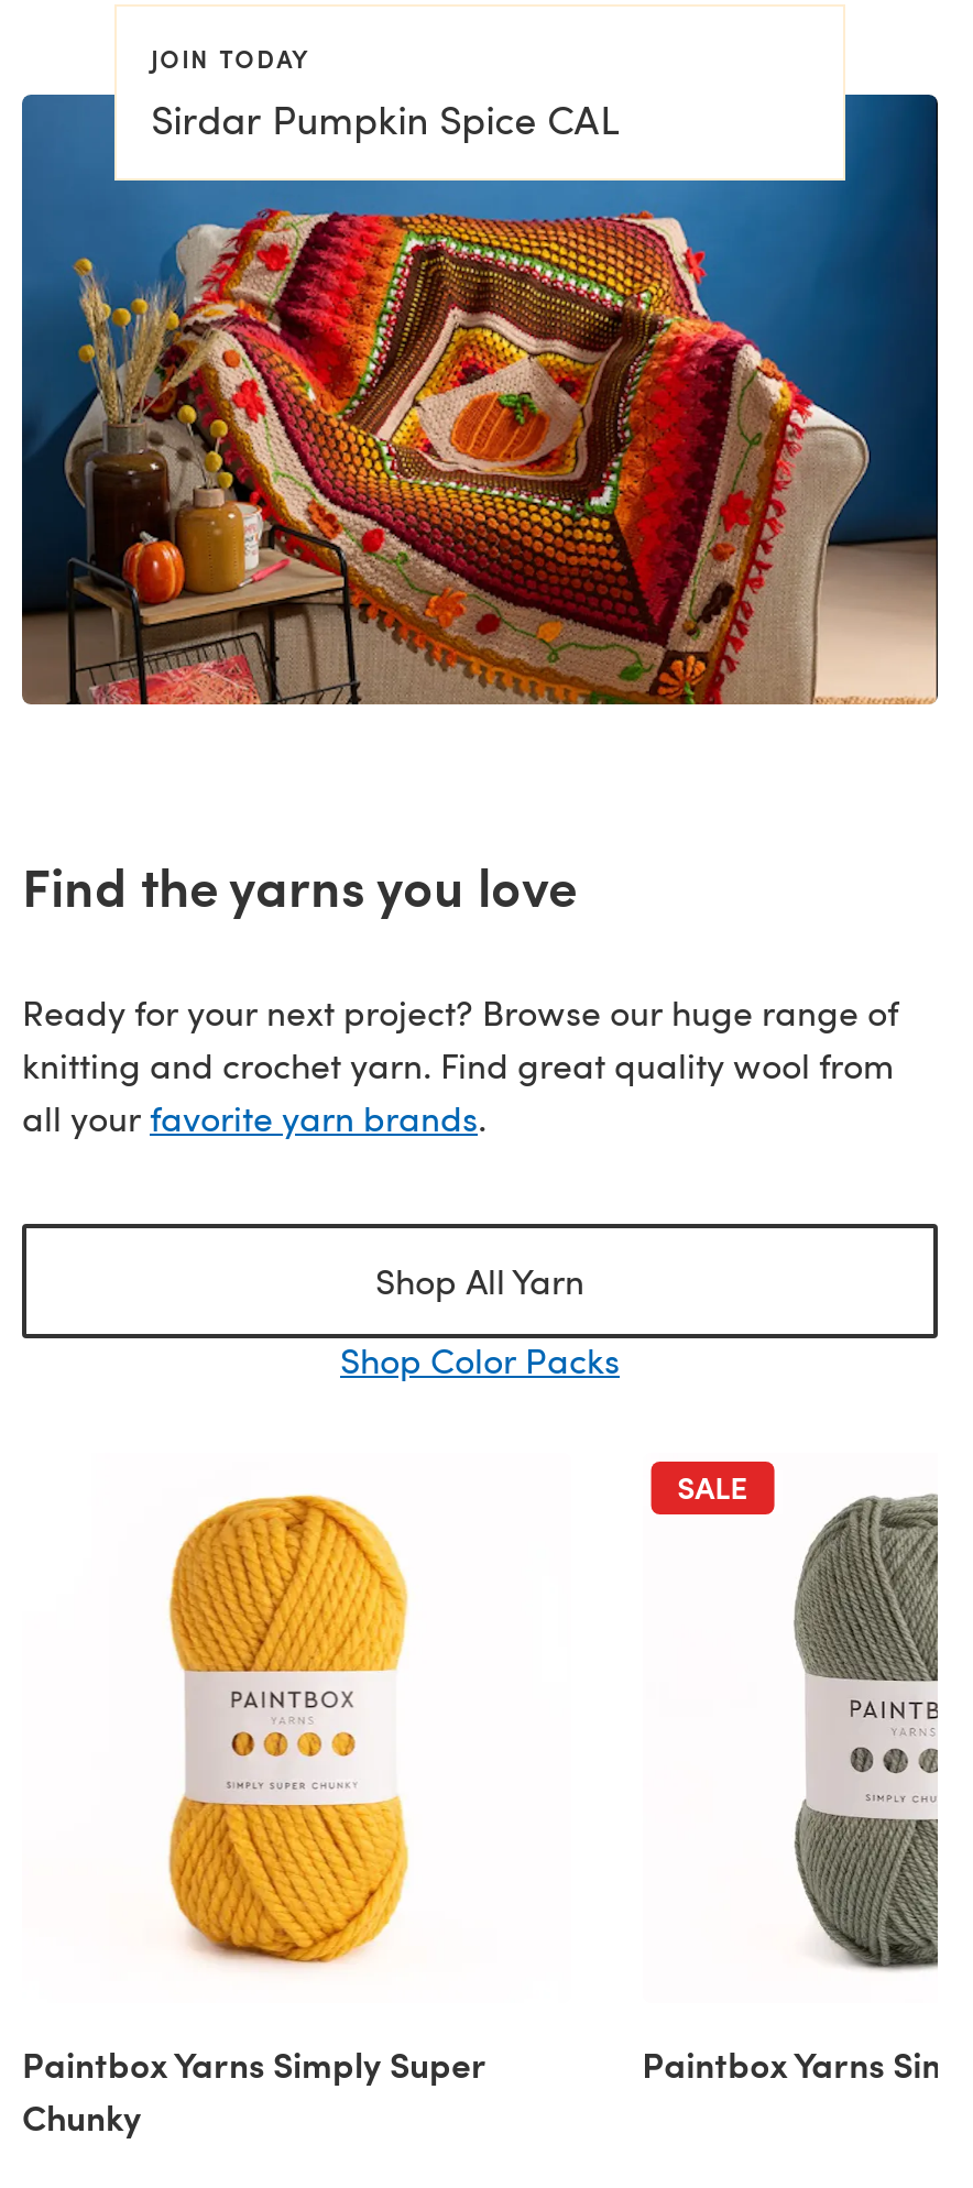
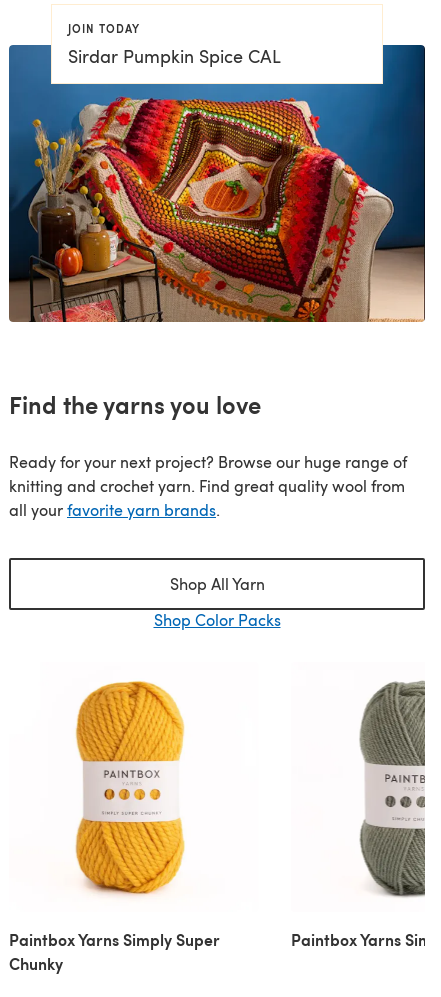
[677,1465,748,1509] SALE -> none

